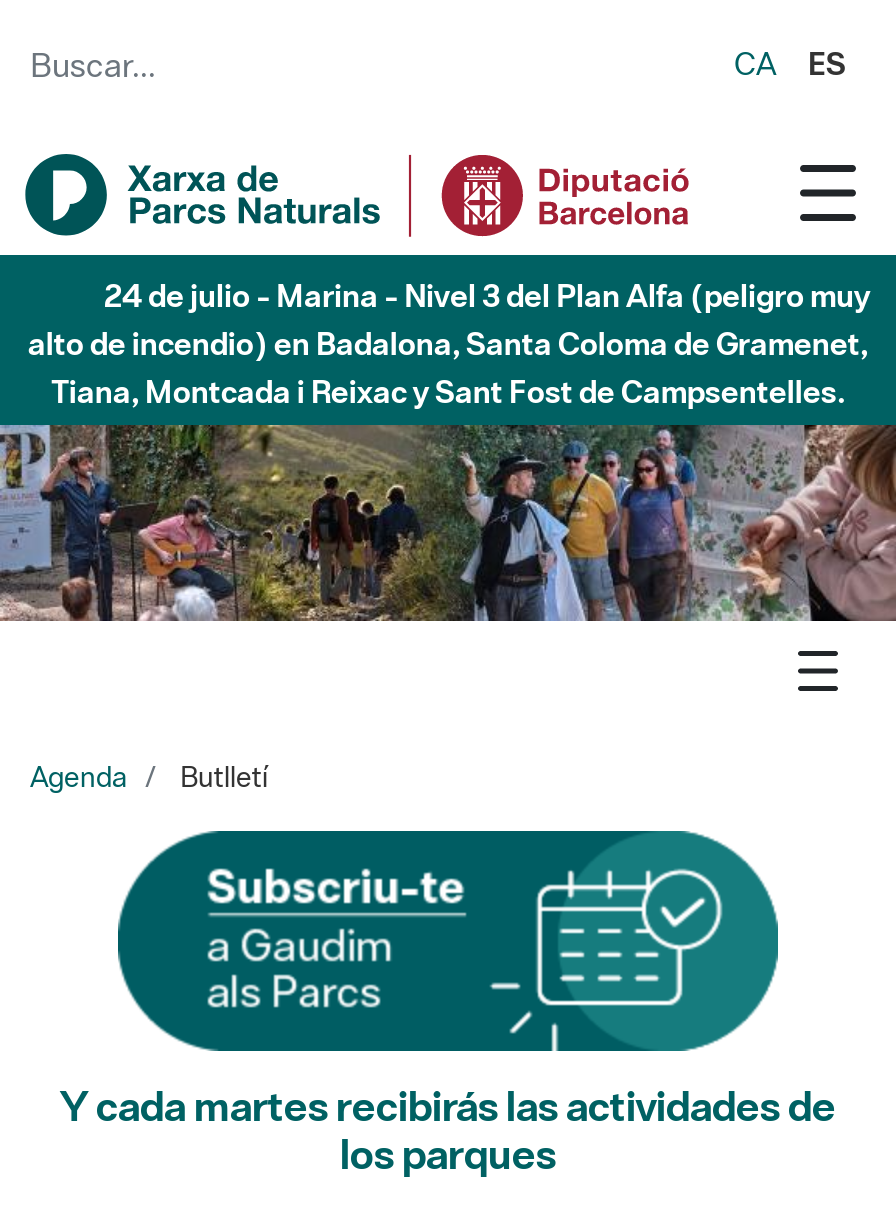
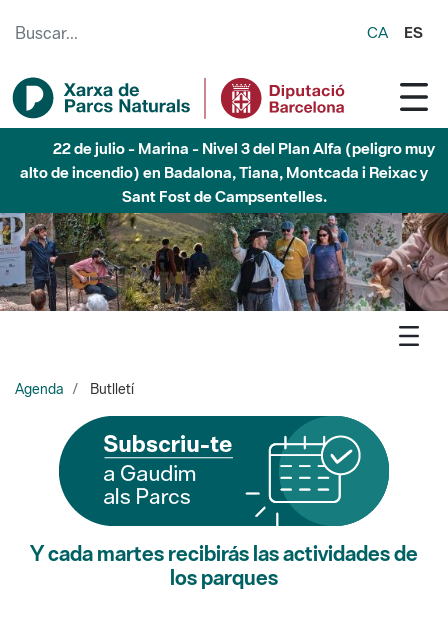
[28,275,870,411] 24 de julio - Marina - Nivel 3 del Plan Alfa (peligro muy | alto de incendio) en Badalona, Santa Coloma de Gramenet, | Tiana, Montcada i Reixac y Sant Fost de Campsentelles. -> [20,138,435,206] 22 de julio - Marina - Nivel 3 del Plan Alfa (peligro muy | alto de incendio) en Badalona, Tiana, Montcada i Reixac y | Sant Fost de Campsentelles.

